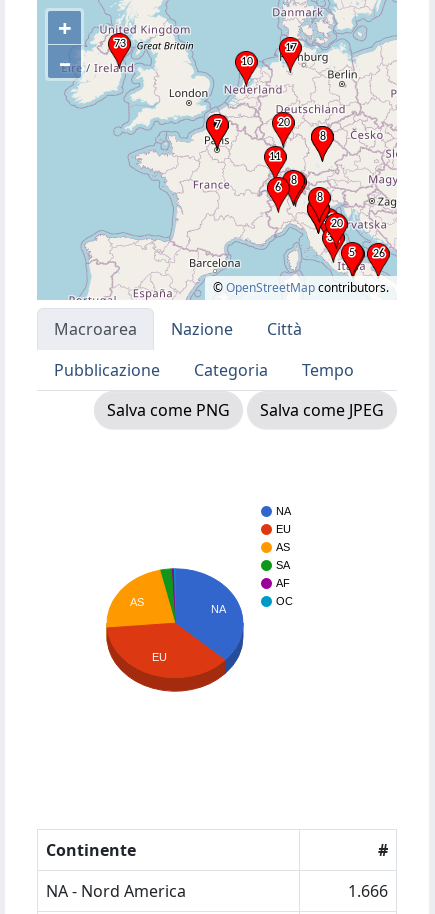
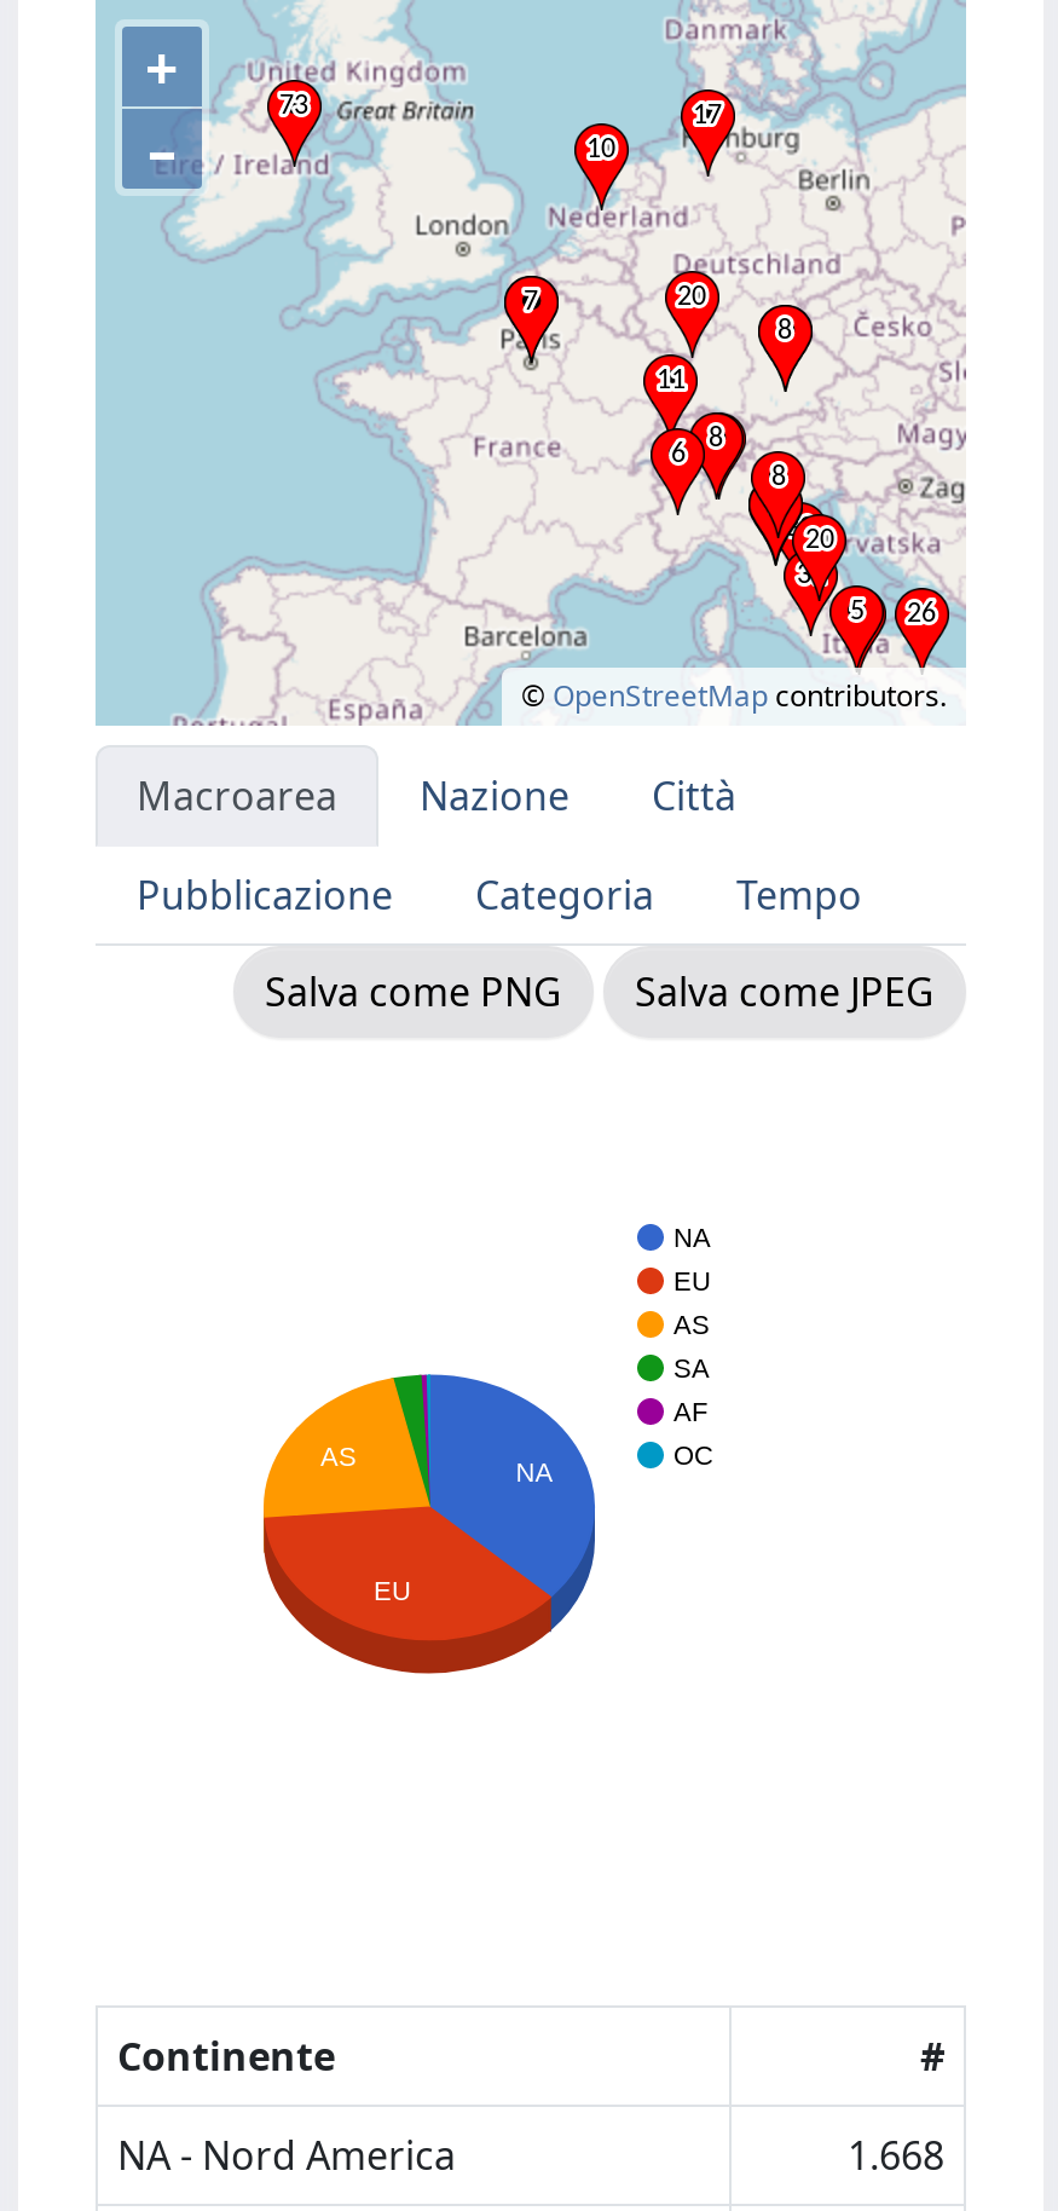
[348,880,388,902] 1.666 -> [848,2129,944,2182] 1.668

